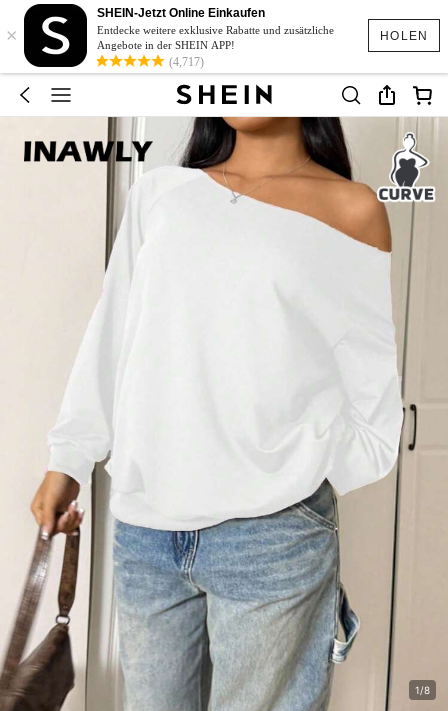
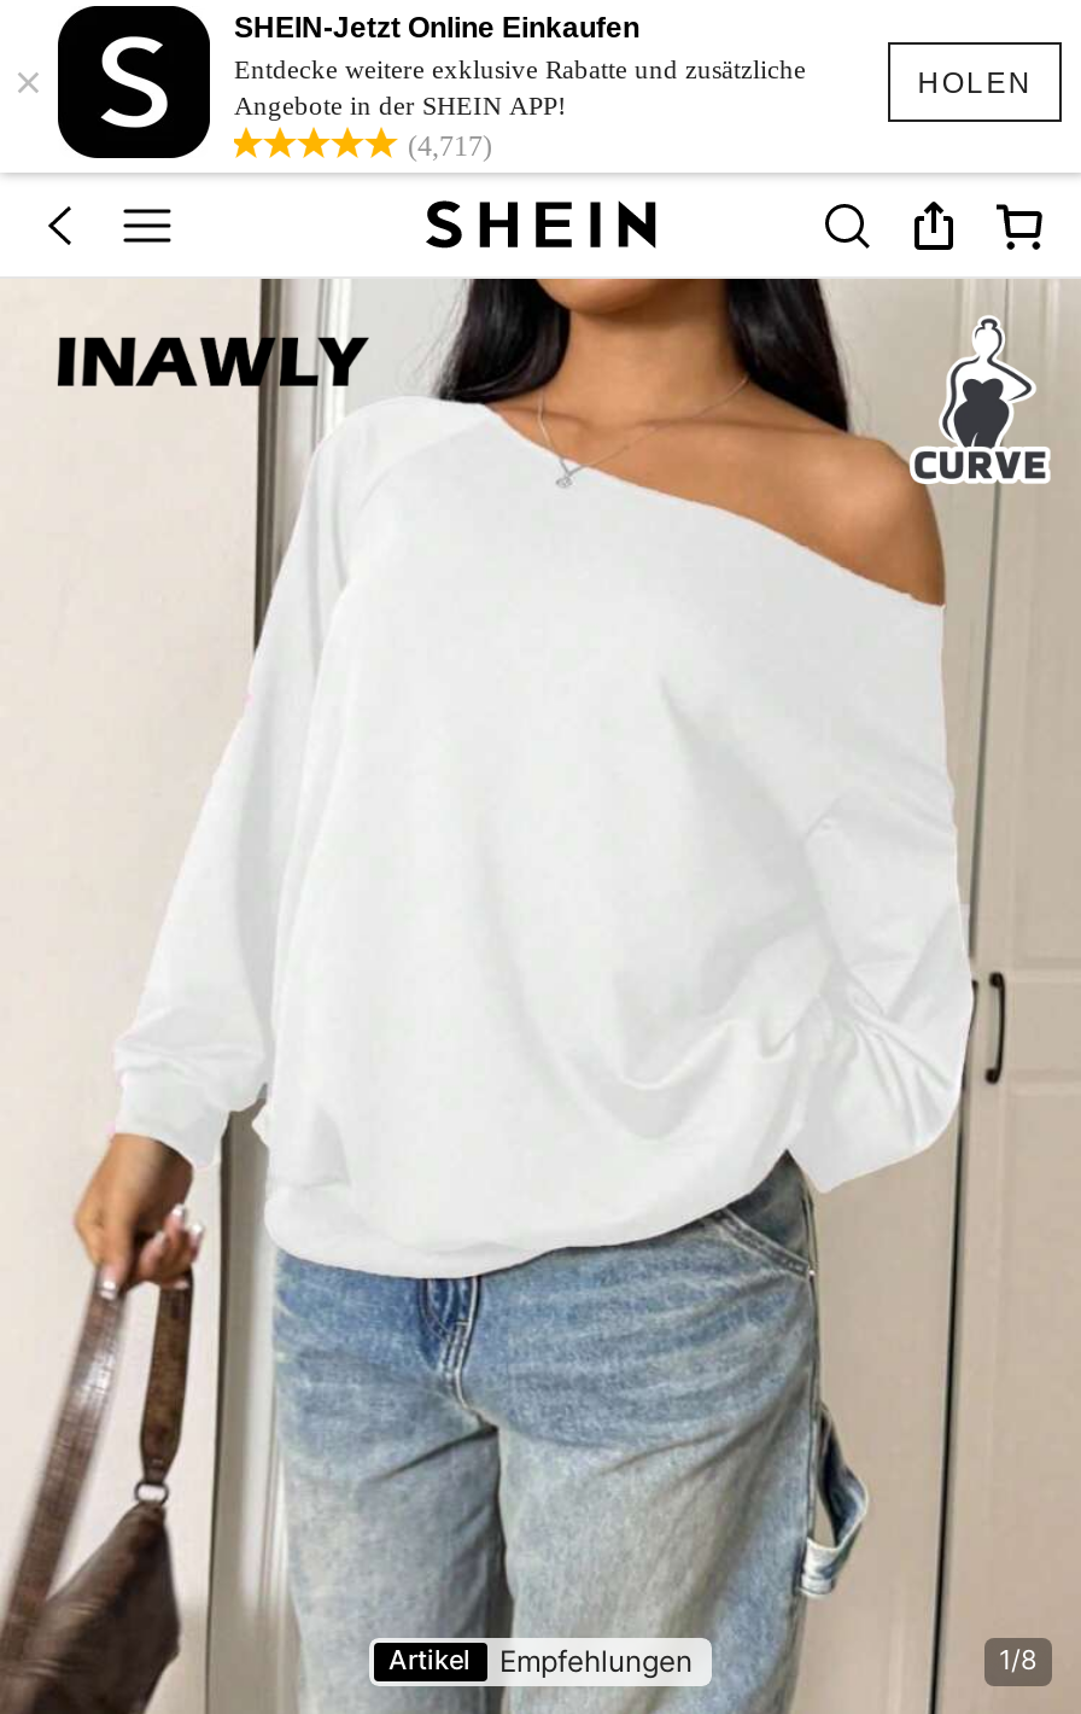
none -> [388,1642,693,1679] Artikel | Empfehlungen

